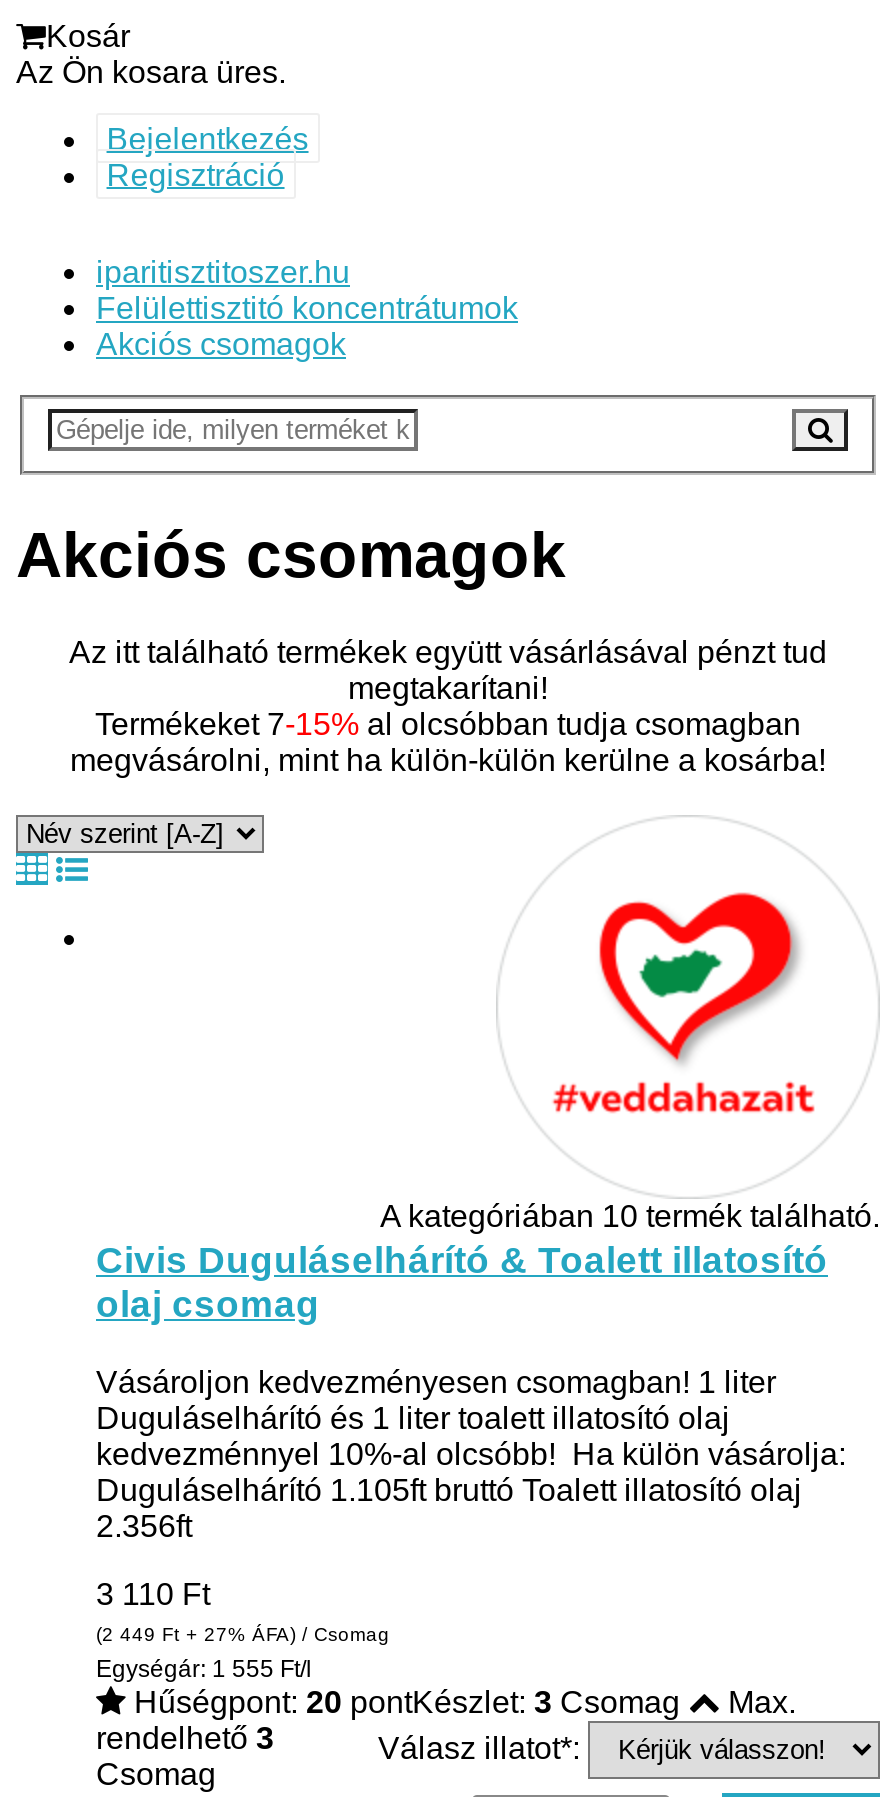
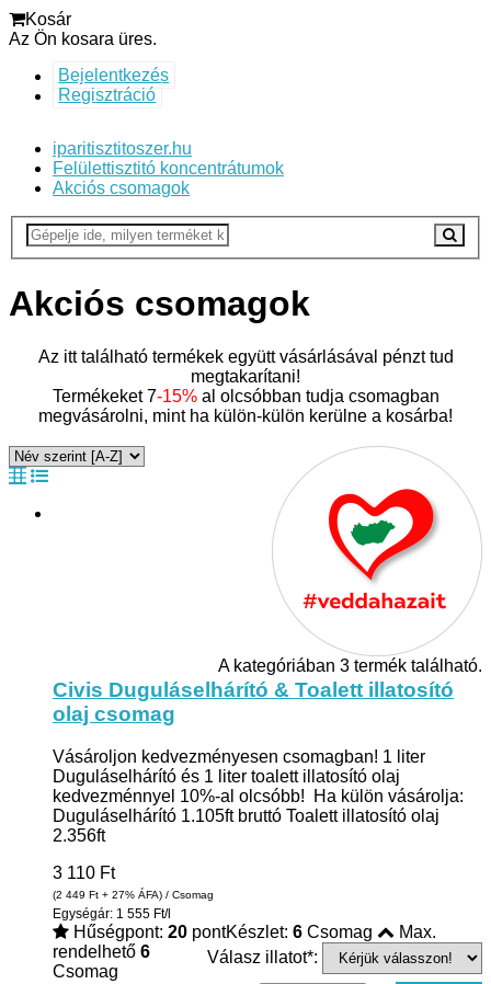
[380,1199,880,1233] A kategóriában 10 termék található. -> [218,656,482,675] A kategóriában 3 termék található.
[412,1684,680,1718] Készlet: 3 Csomag -> [226,922,373,941] Készlet: 6 Csomag
[96,1720,274,1754] rendelhető 3 -> [53,942,150,960] rendelhető 6

